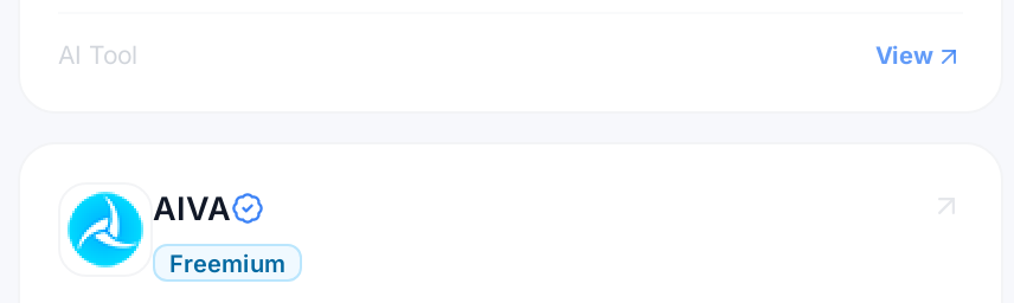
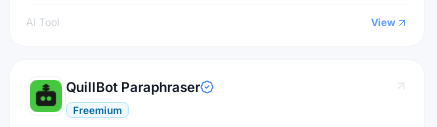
[65,189,231,270] [image] | AIVA -> [29,79,200,113] [image] | QuillBot Paraphraser

